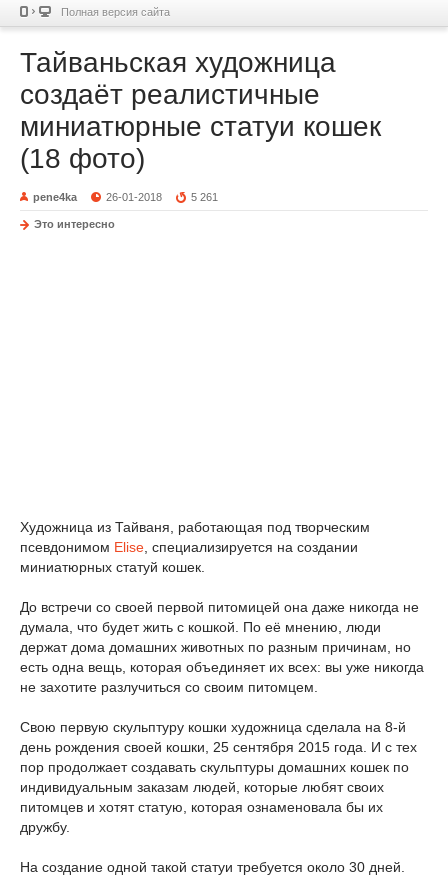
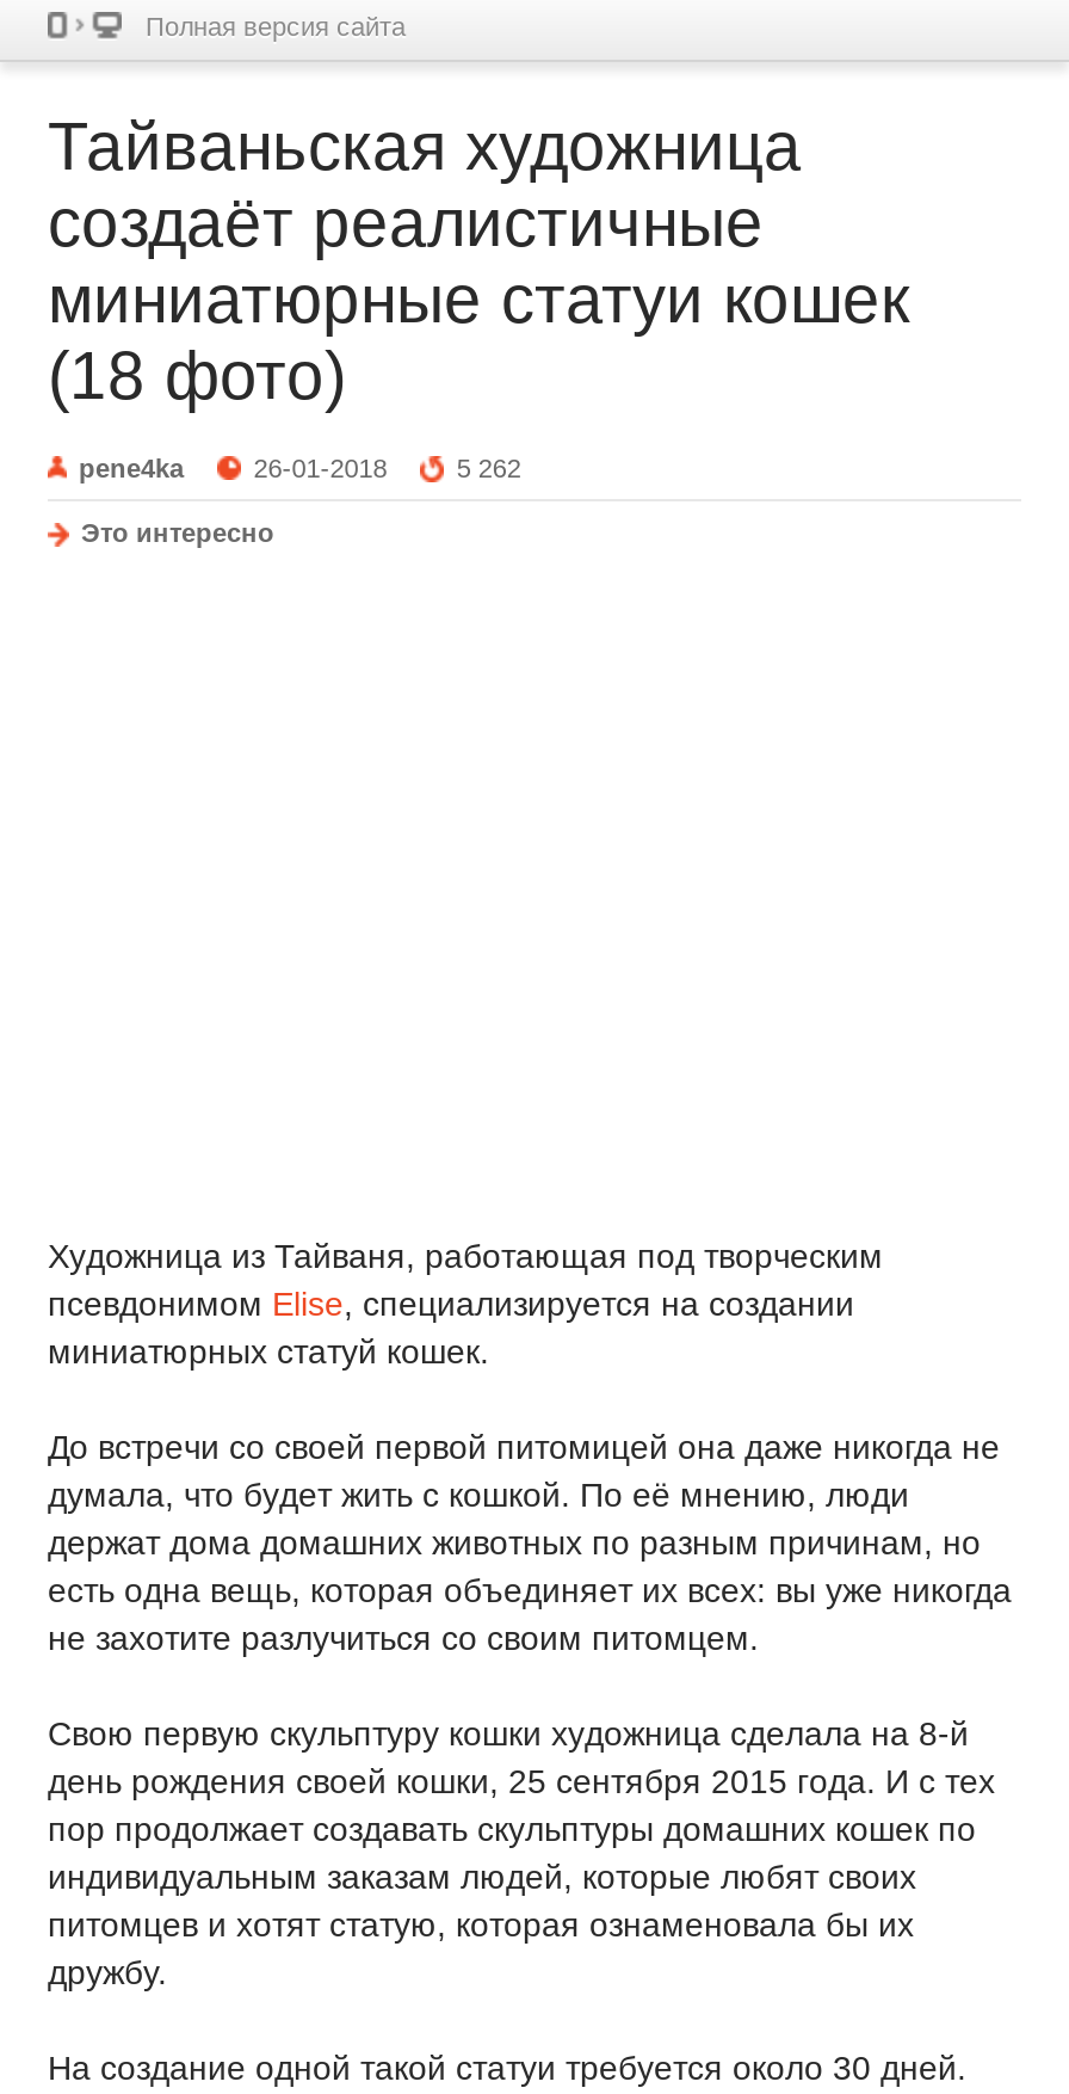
[191,191,218,203] 5 261 -> [457,454,521,482] 5 262

